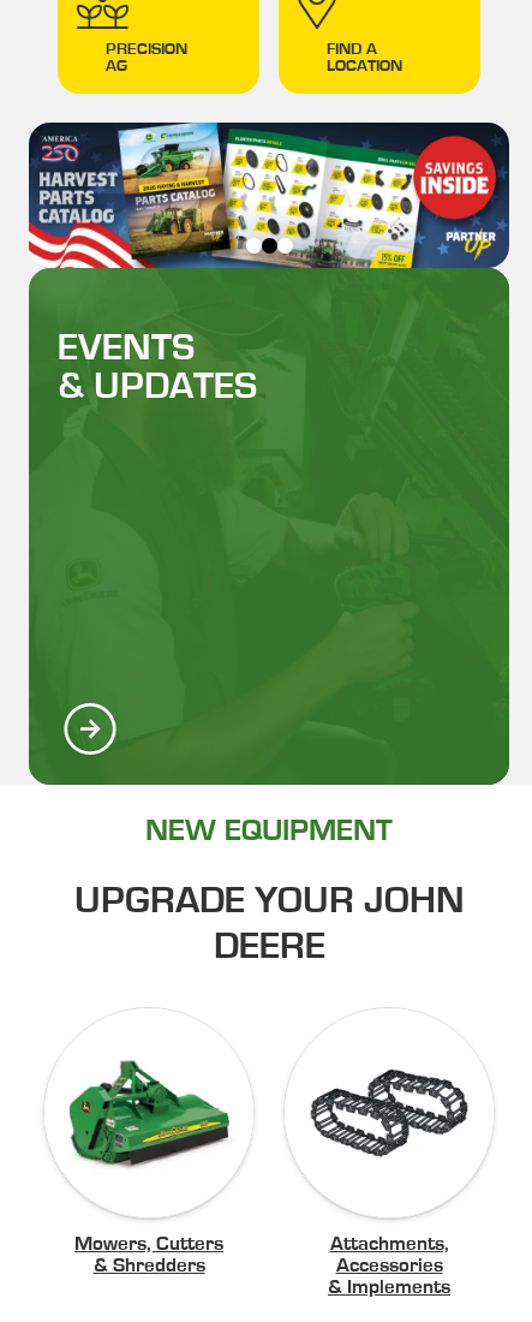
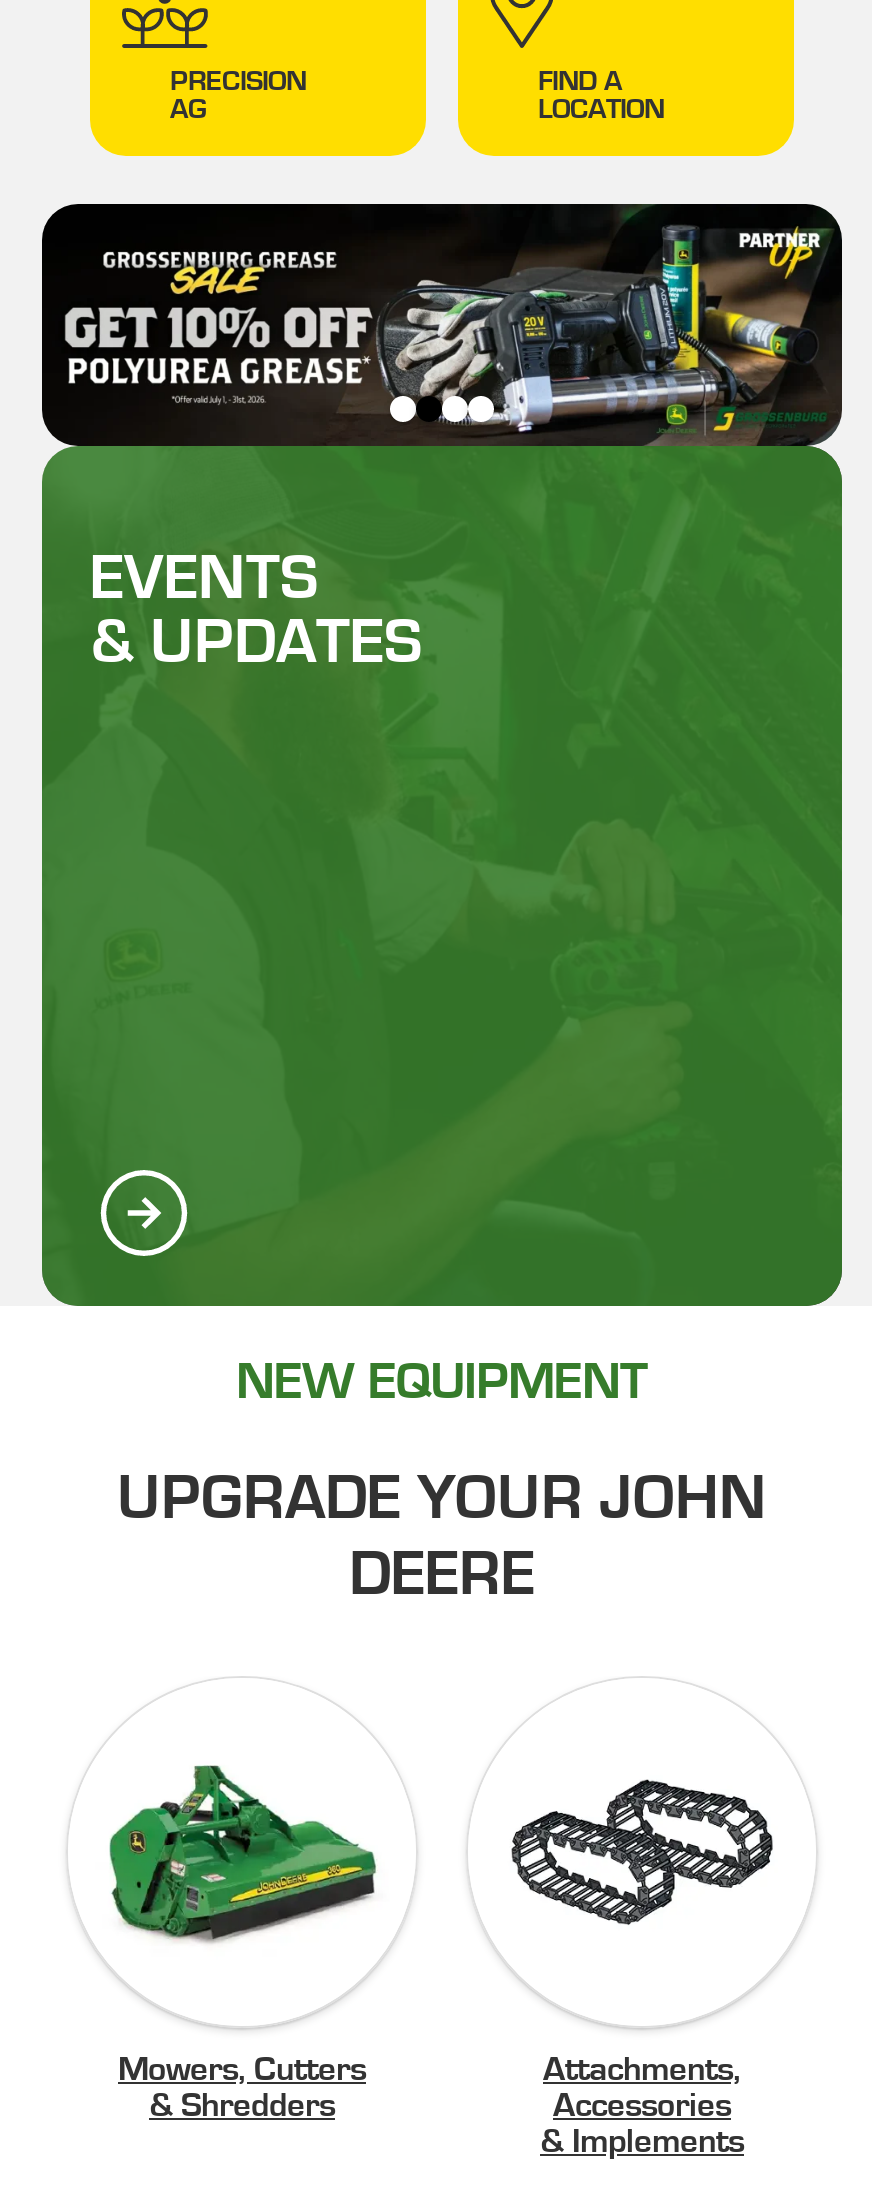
[28,121,509,269] [image] -> [40,202,842,448] [image]

